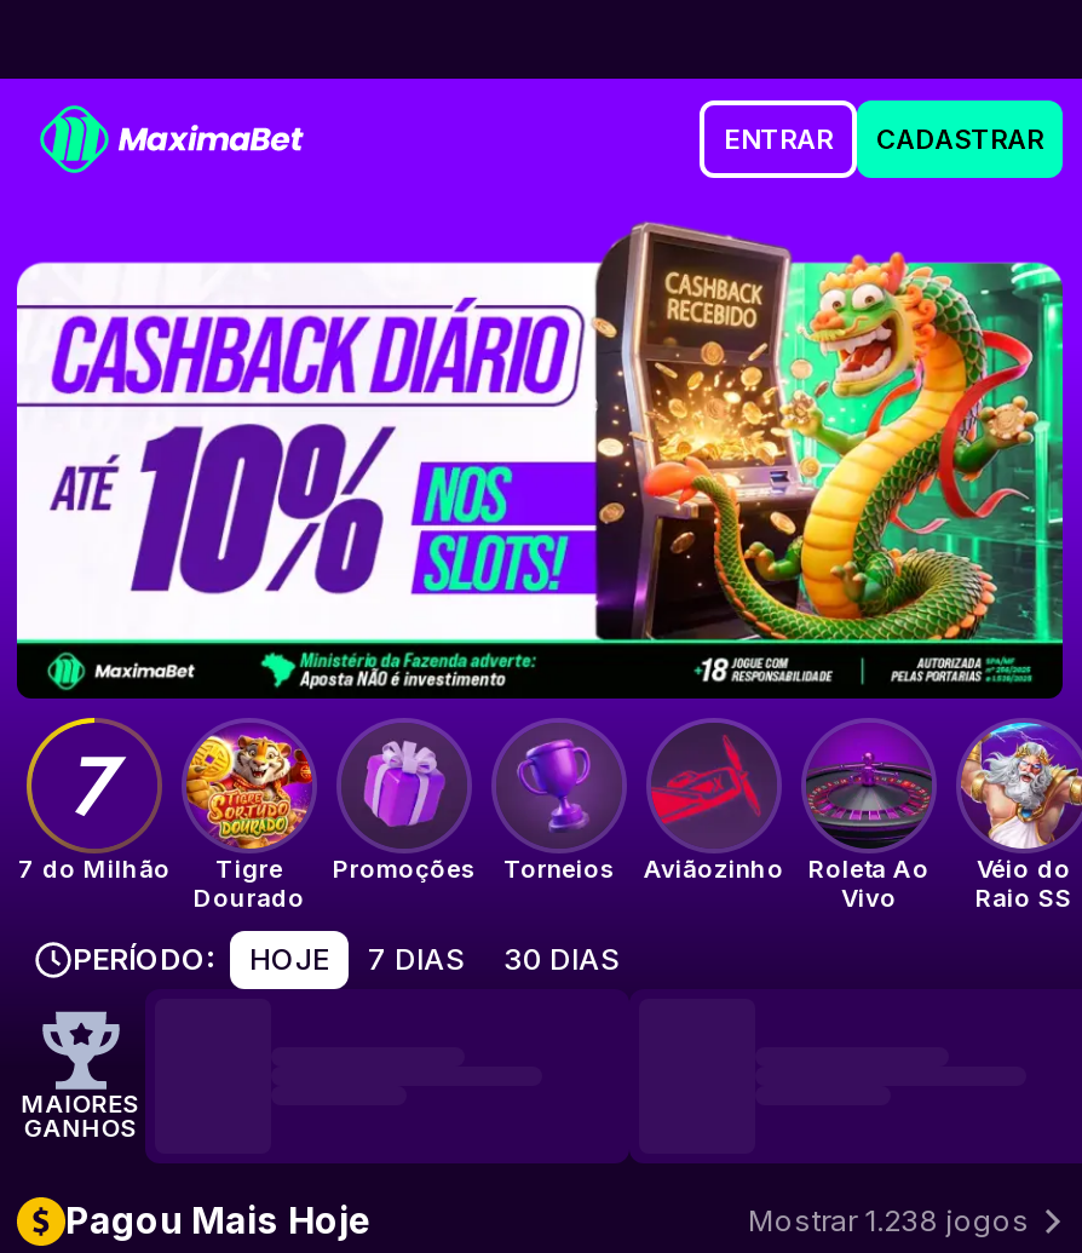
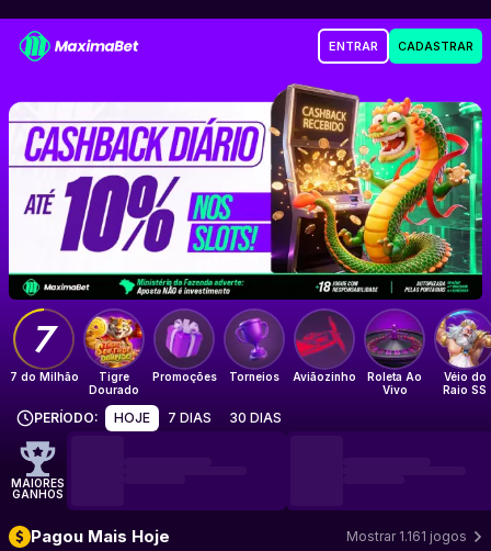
[748,1201,1029,1238] Mostrar 1.238 jogos -> [346,528,467,544] Mostrar 1.161 jogos

